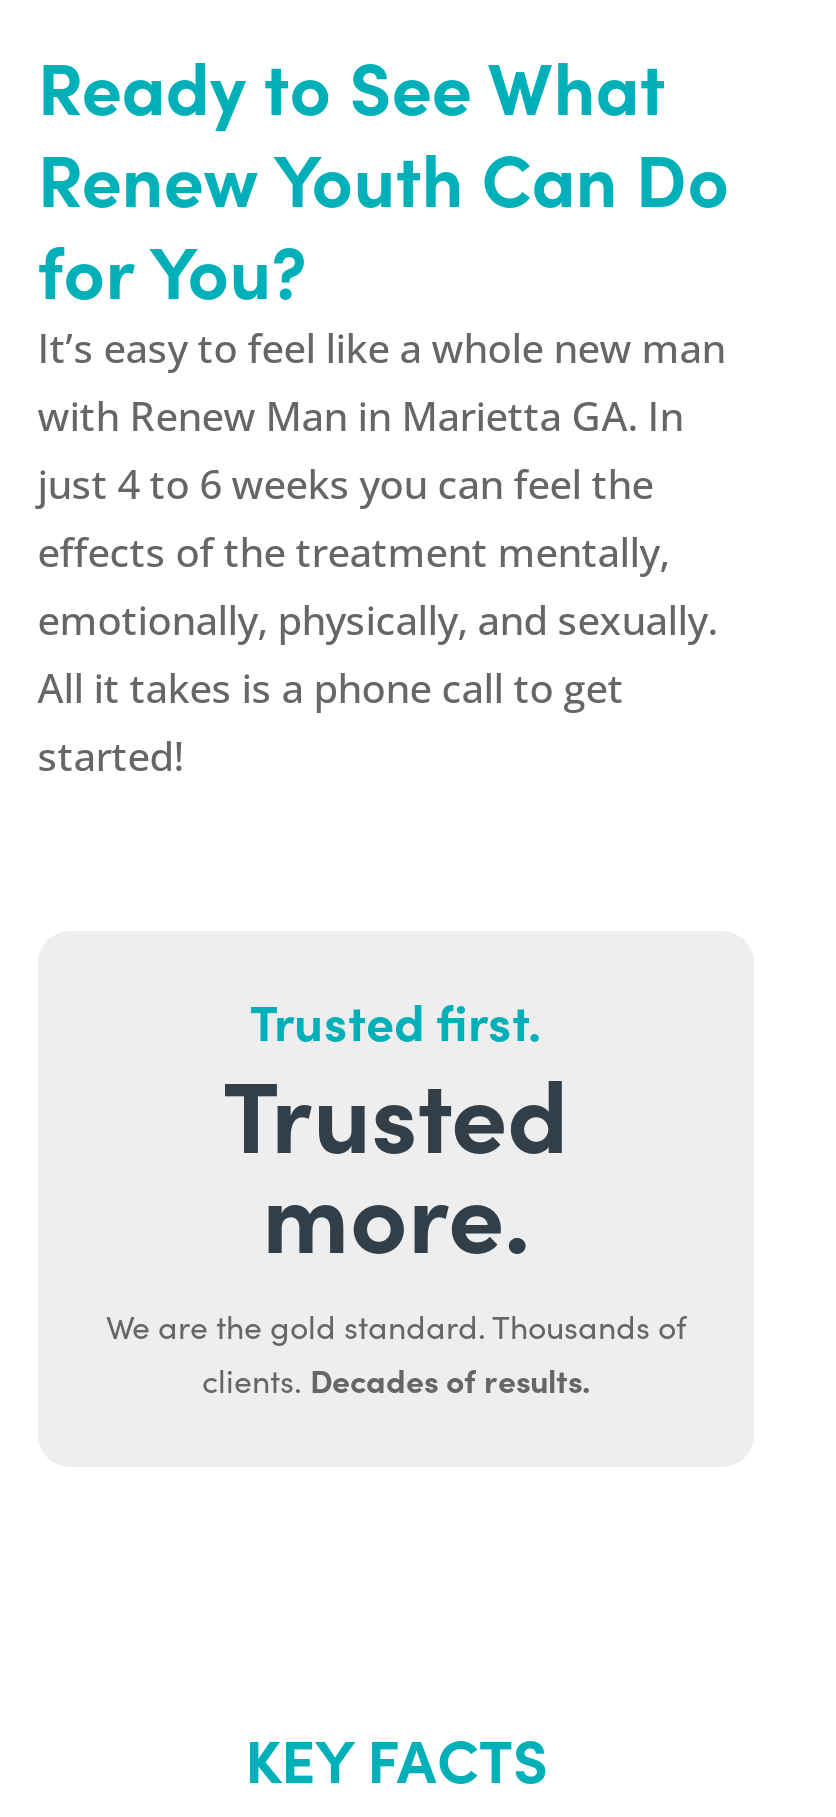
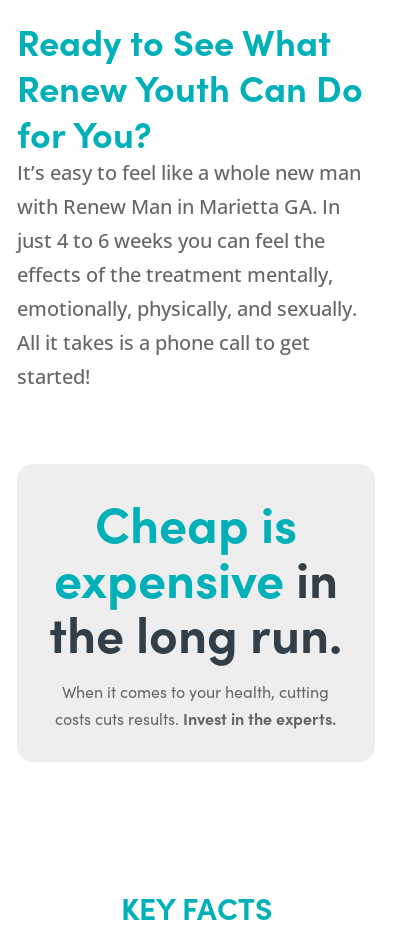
[106,984,686,1400] Trusted first. | Trusted | more. | We are the gold standard. Thousands of | clients. Decades of results. -> [49,487,342,729] Cheap is | expensivein | the long run. | When it comes to your health, cutting | costs cuts results. Invest in the experts.

